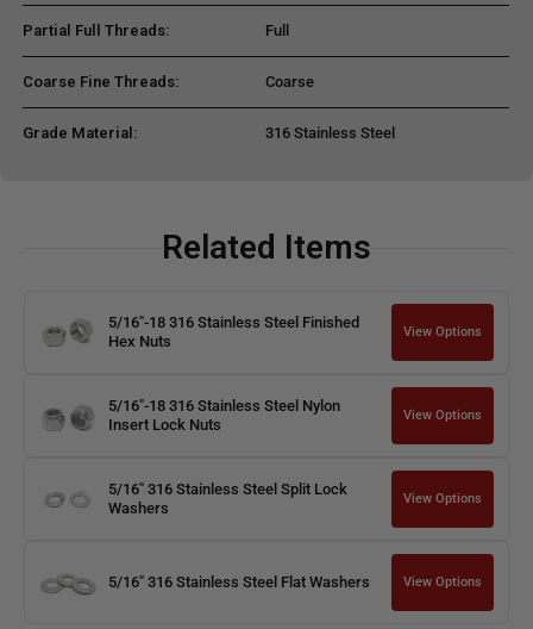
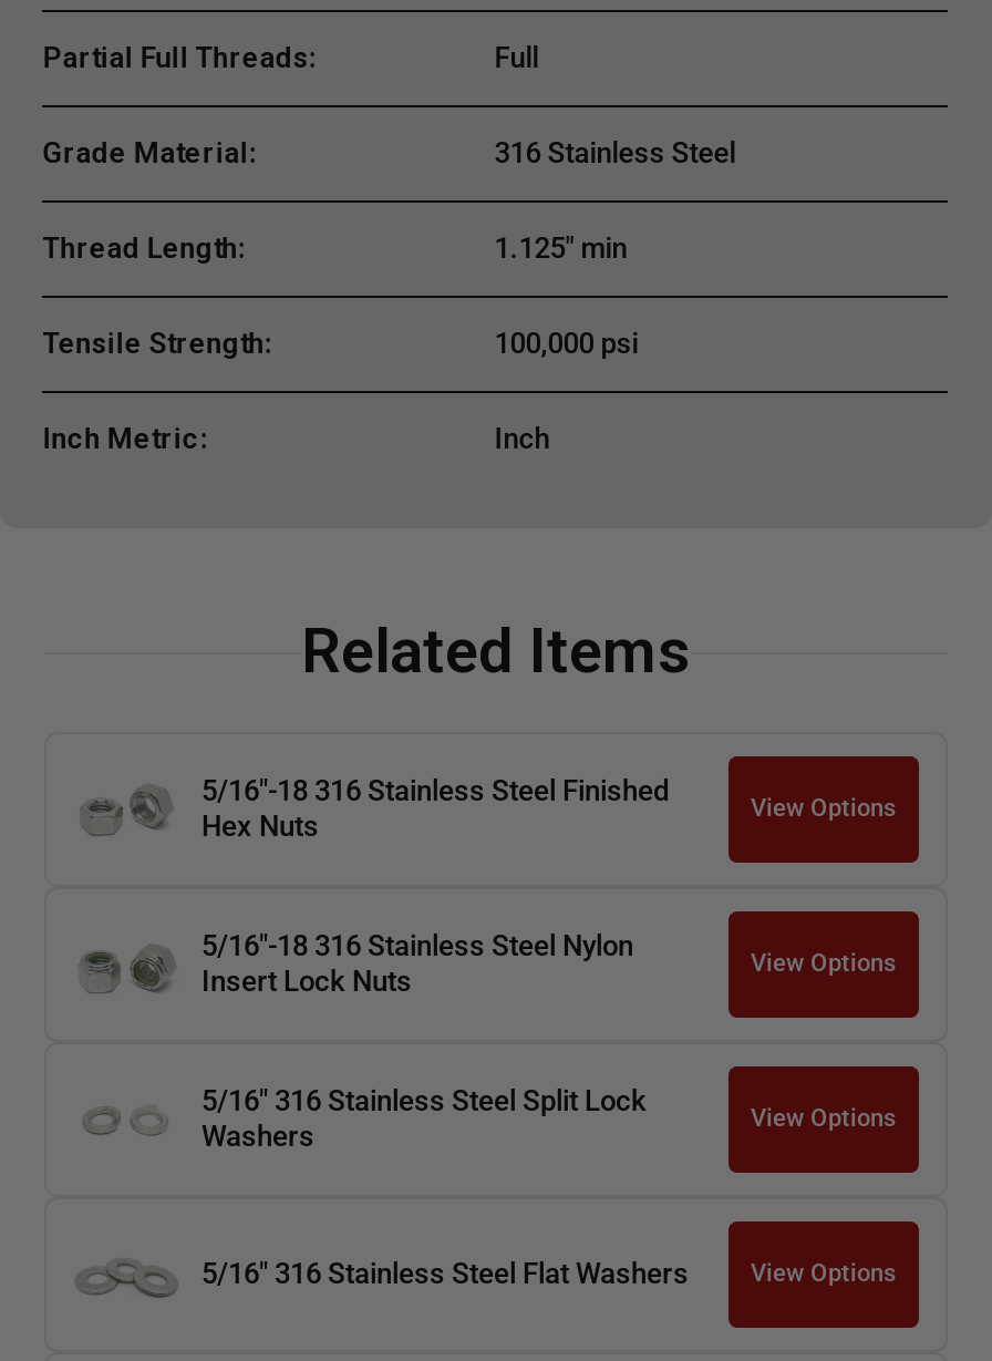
[23,73,314,91] Coarse Fine Threads: | Coarse -> none
moved [23,124,395,142] -> [43,137,736,170]: Grade Material: | 316 Stainless Steel
none -> [43,232,638,456] Thread Length: | 1.125" min | Tensile Strength: | 100,000 psi | Inch Metric: | Inch

